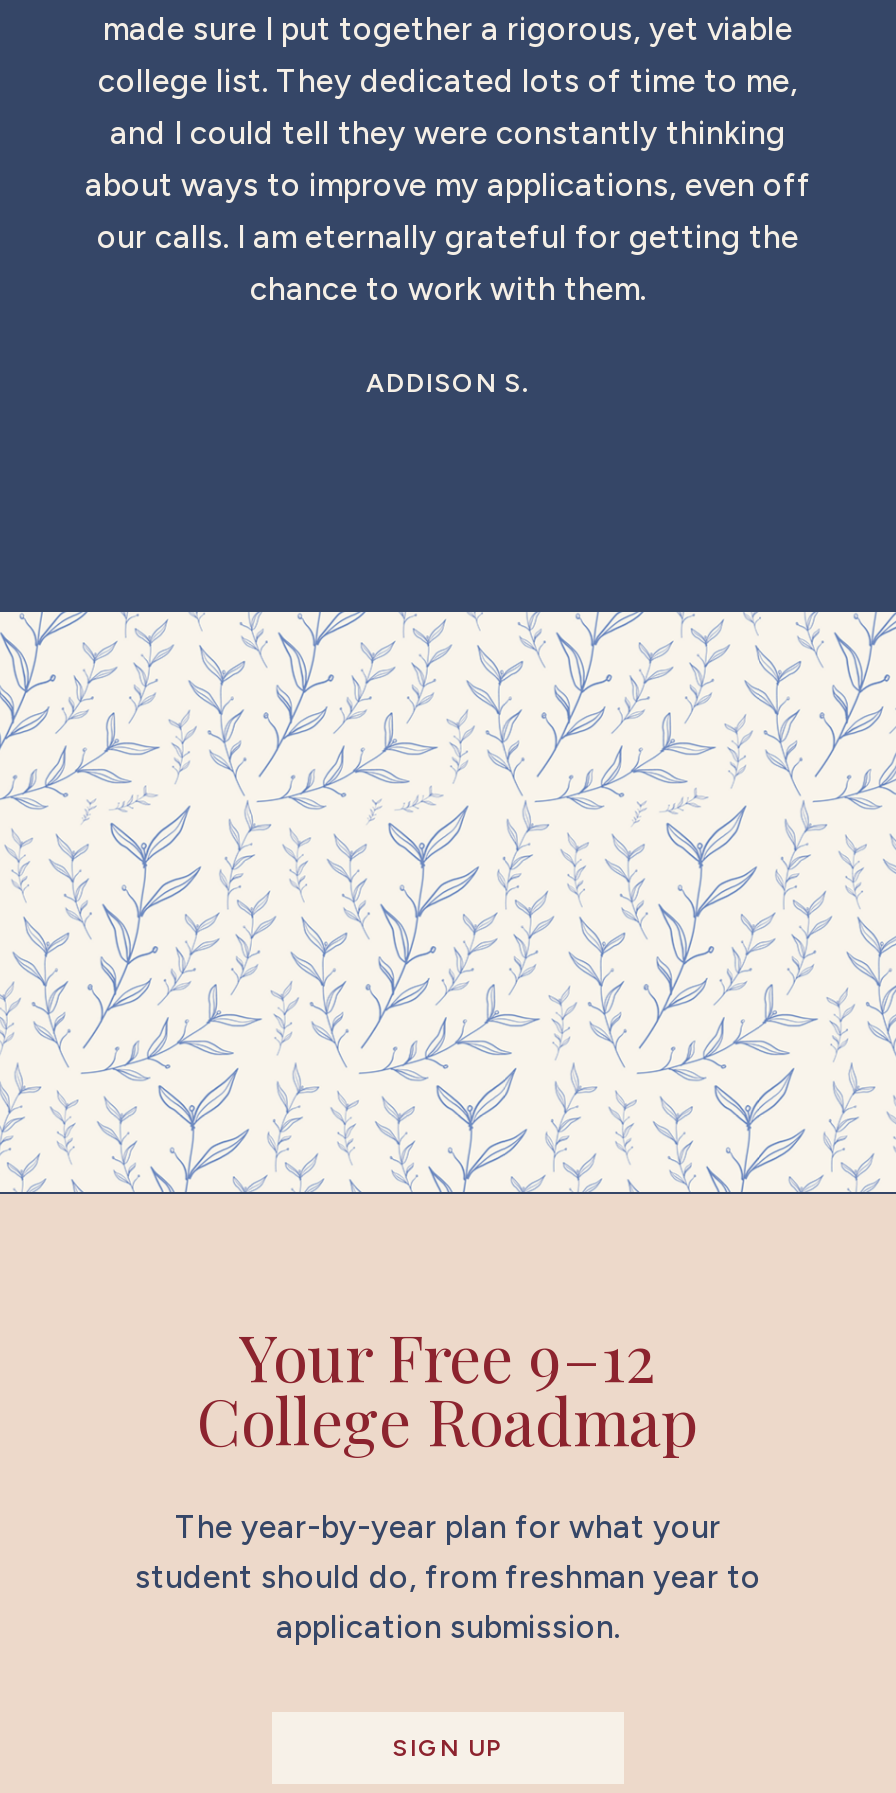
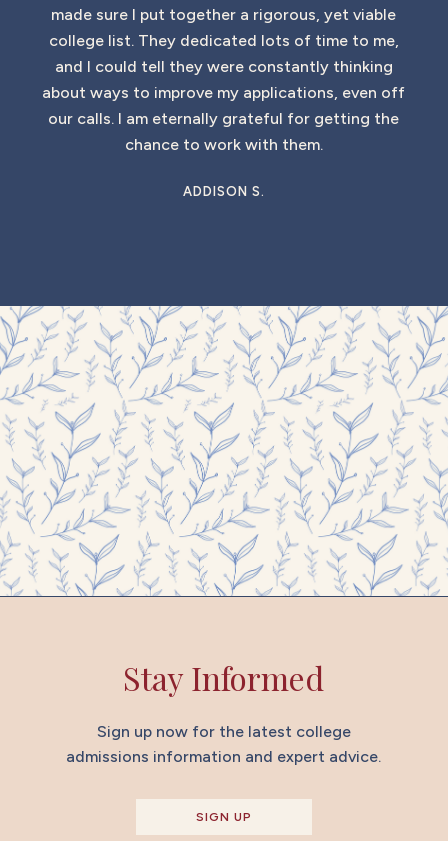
[197,1312,699,1462] Your Free 9–12 | College Roadmap -> [123,656,324,699] Stay Informed
[135,1508,761,1646] The year-by-year plan for what your | student should do, from freshman year to | application submission. -> [66,722,381,766] Sign up now for the latest college | admissions information and expert advice.

